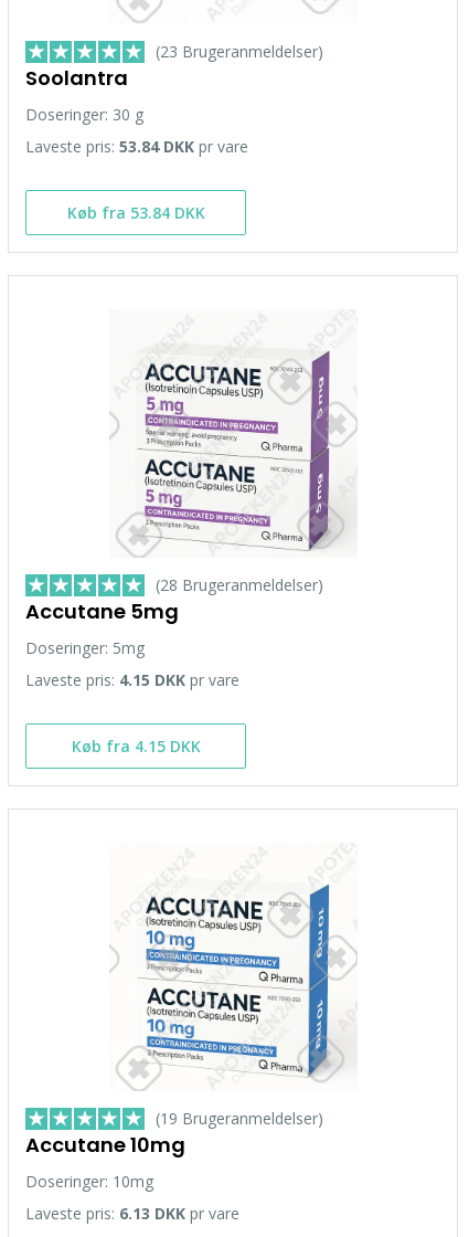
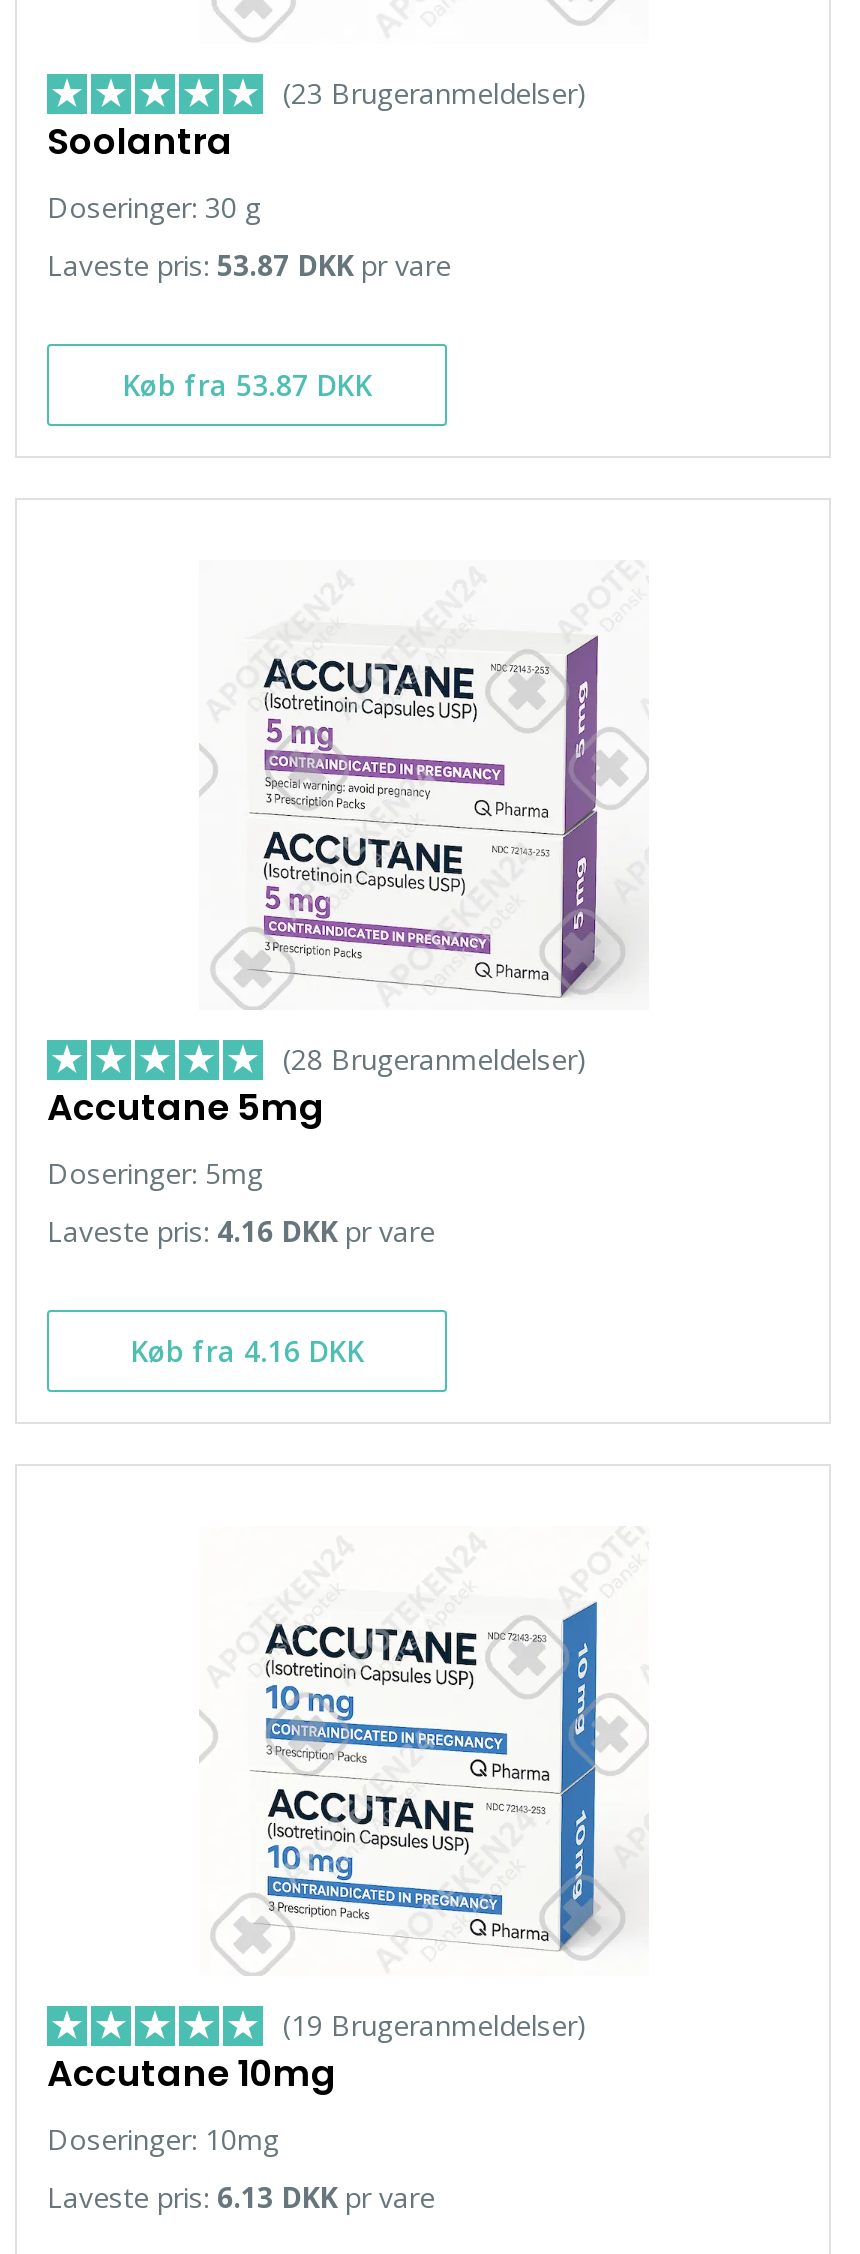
[25,136,248,157] Laveste pris: 53.84 DKK pr vare -> [47,246,451,284] Laveste pris: 53.87 DKK pr vare
[67,202,205,223] Køb fra 53.84 DKK -> [122,366,372,404] Køb fra 53.87 DKK
[25,669,239,690] Laveste pris: 4.15 DKK pr vare -> [47,1212,435,1250] Laveste pris: 4.16 DKK pr vare
[71,736,200,757] Køb fra 4.15 DKK -> [130,1332,364,1370] Køb fra 4.16 DKK

